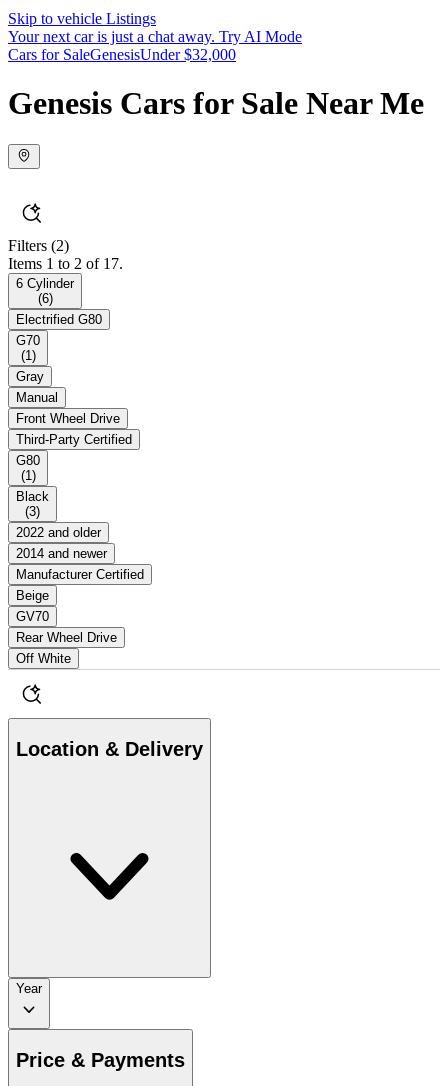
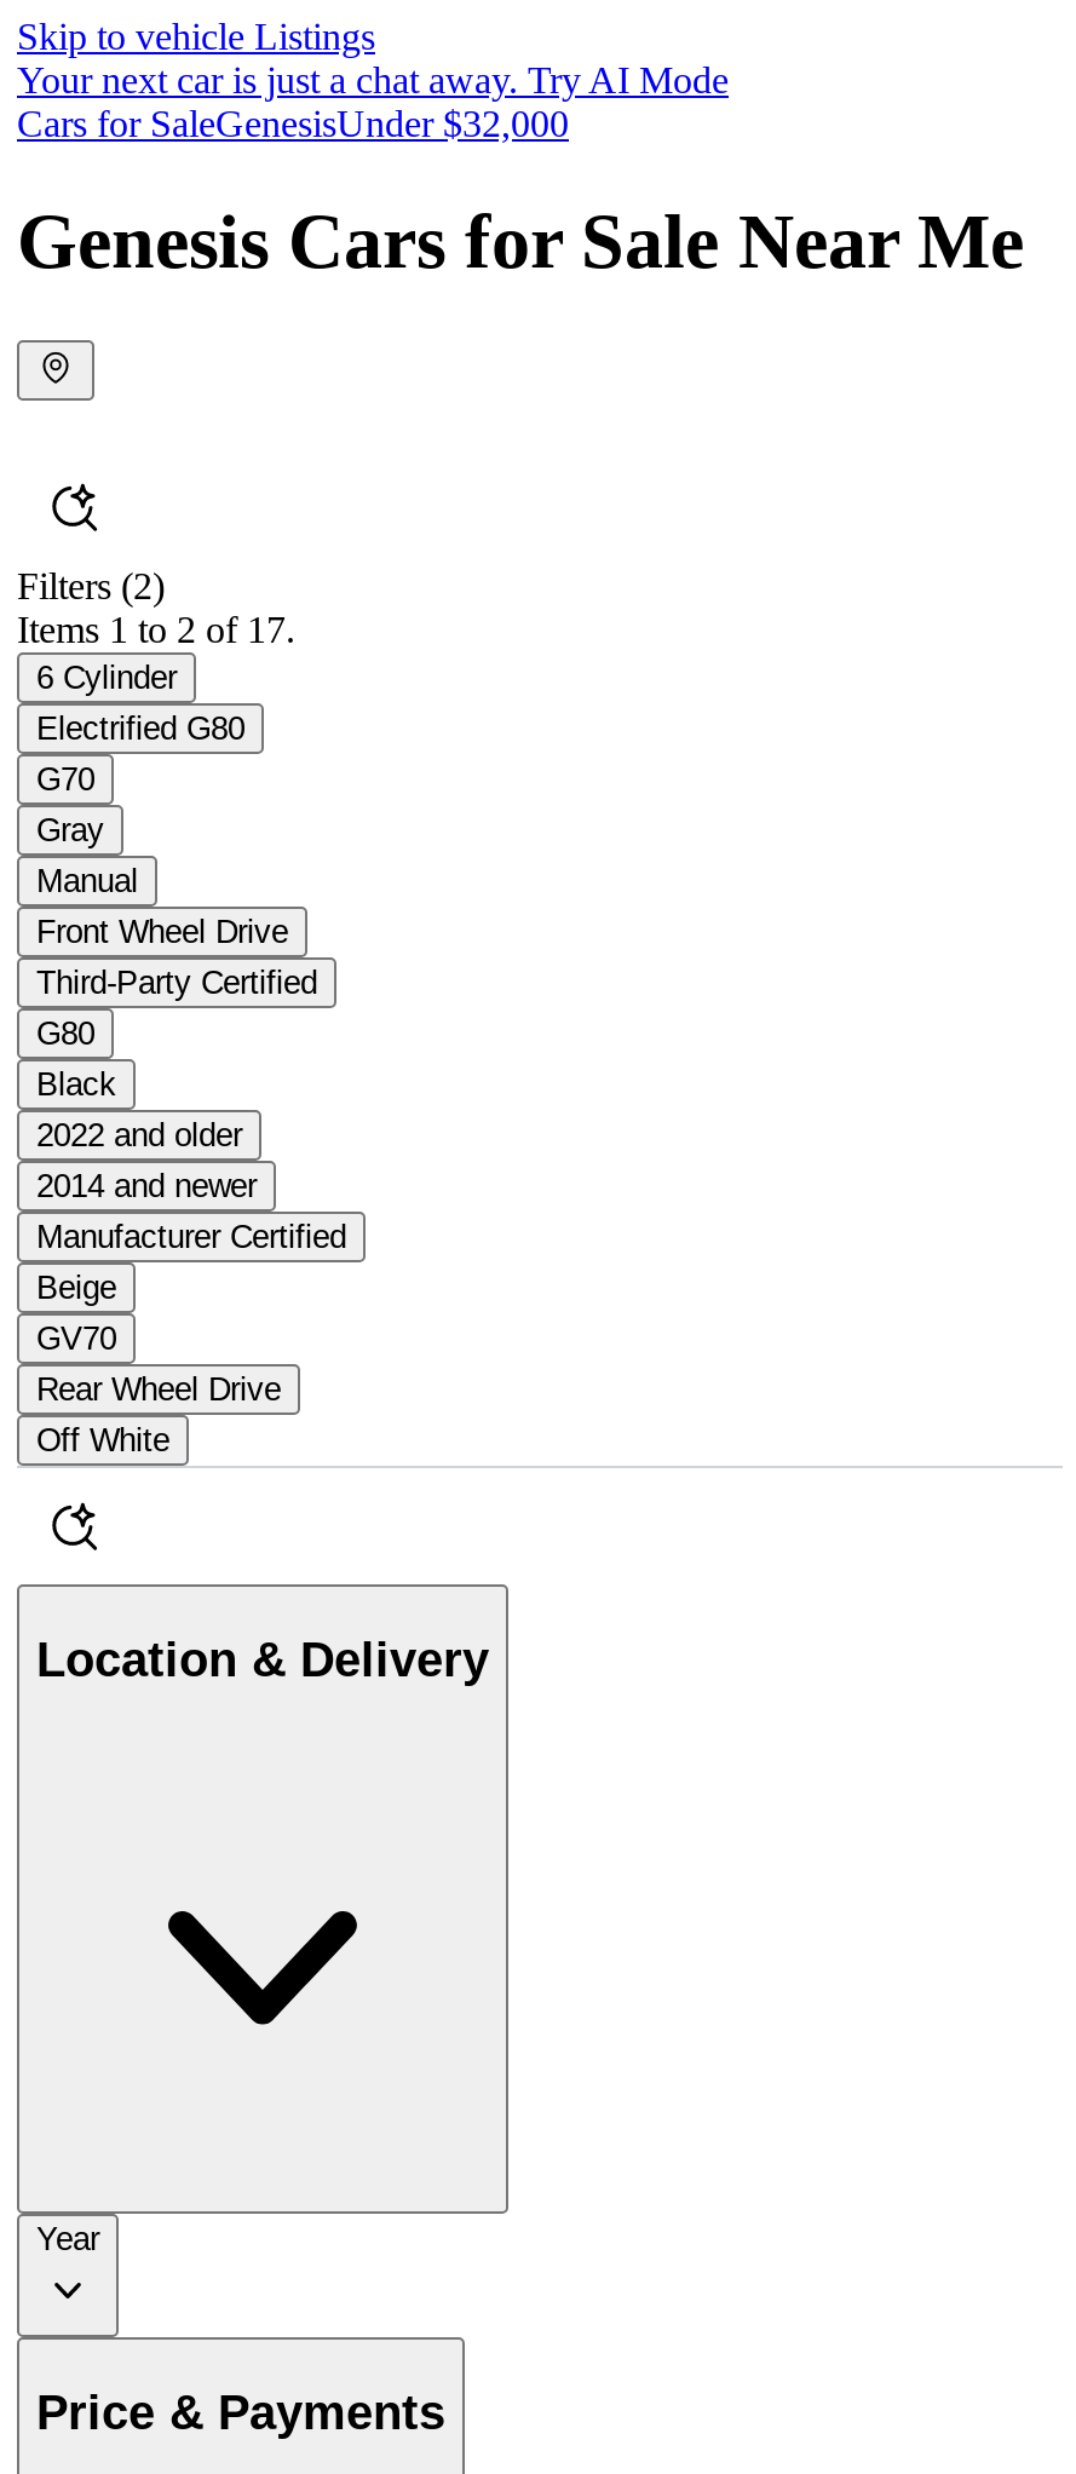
[37,291,52,306] (6) -> none
[20,348,35,363] (1) -> none
[20,468,35,483] (1) -> none
[25,504,40,519] (3) -> none

